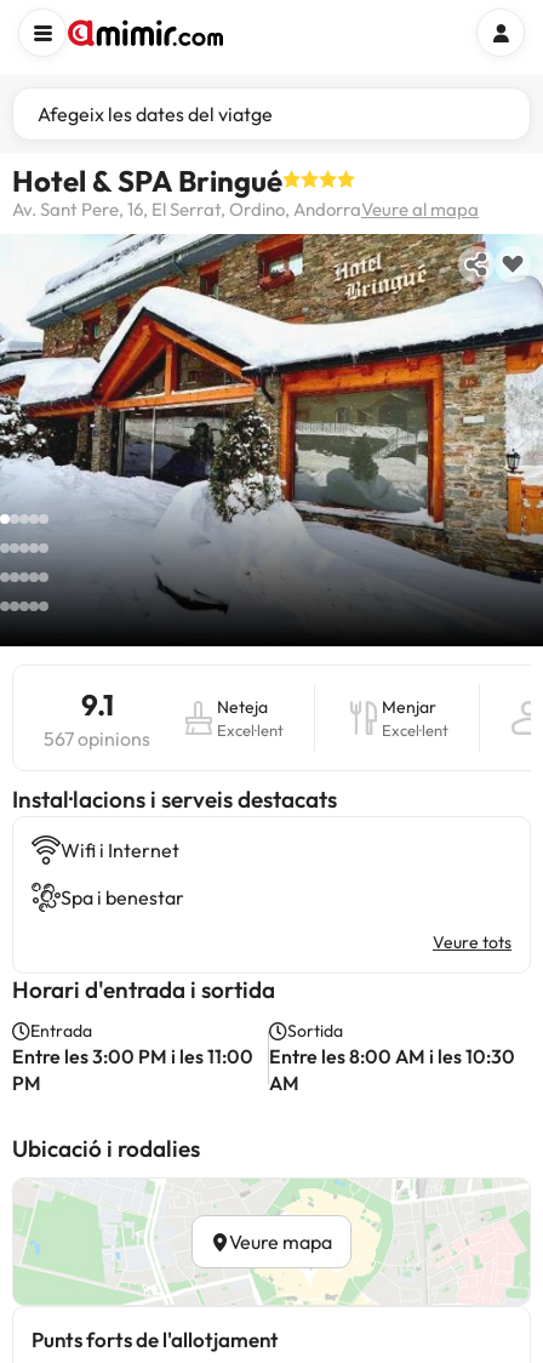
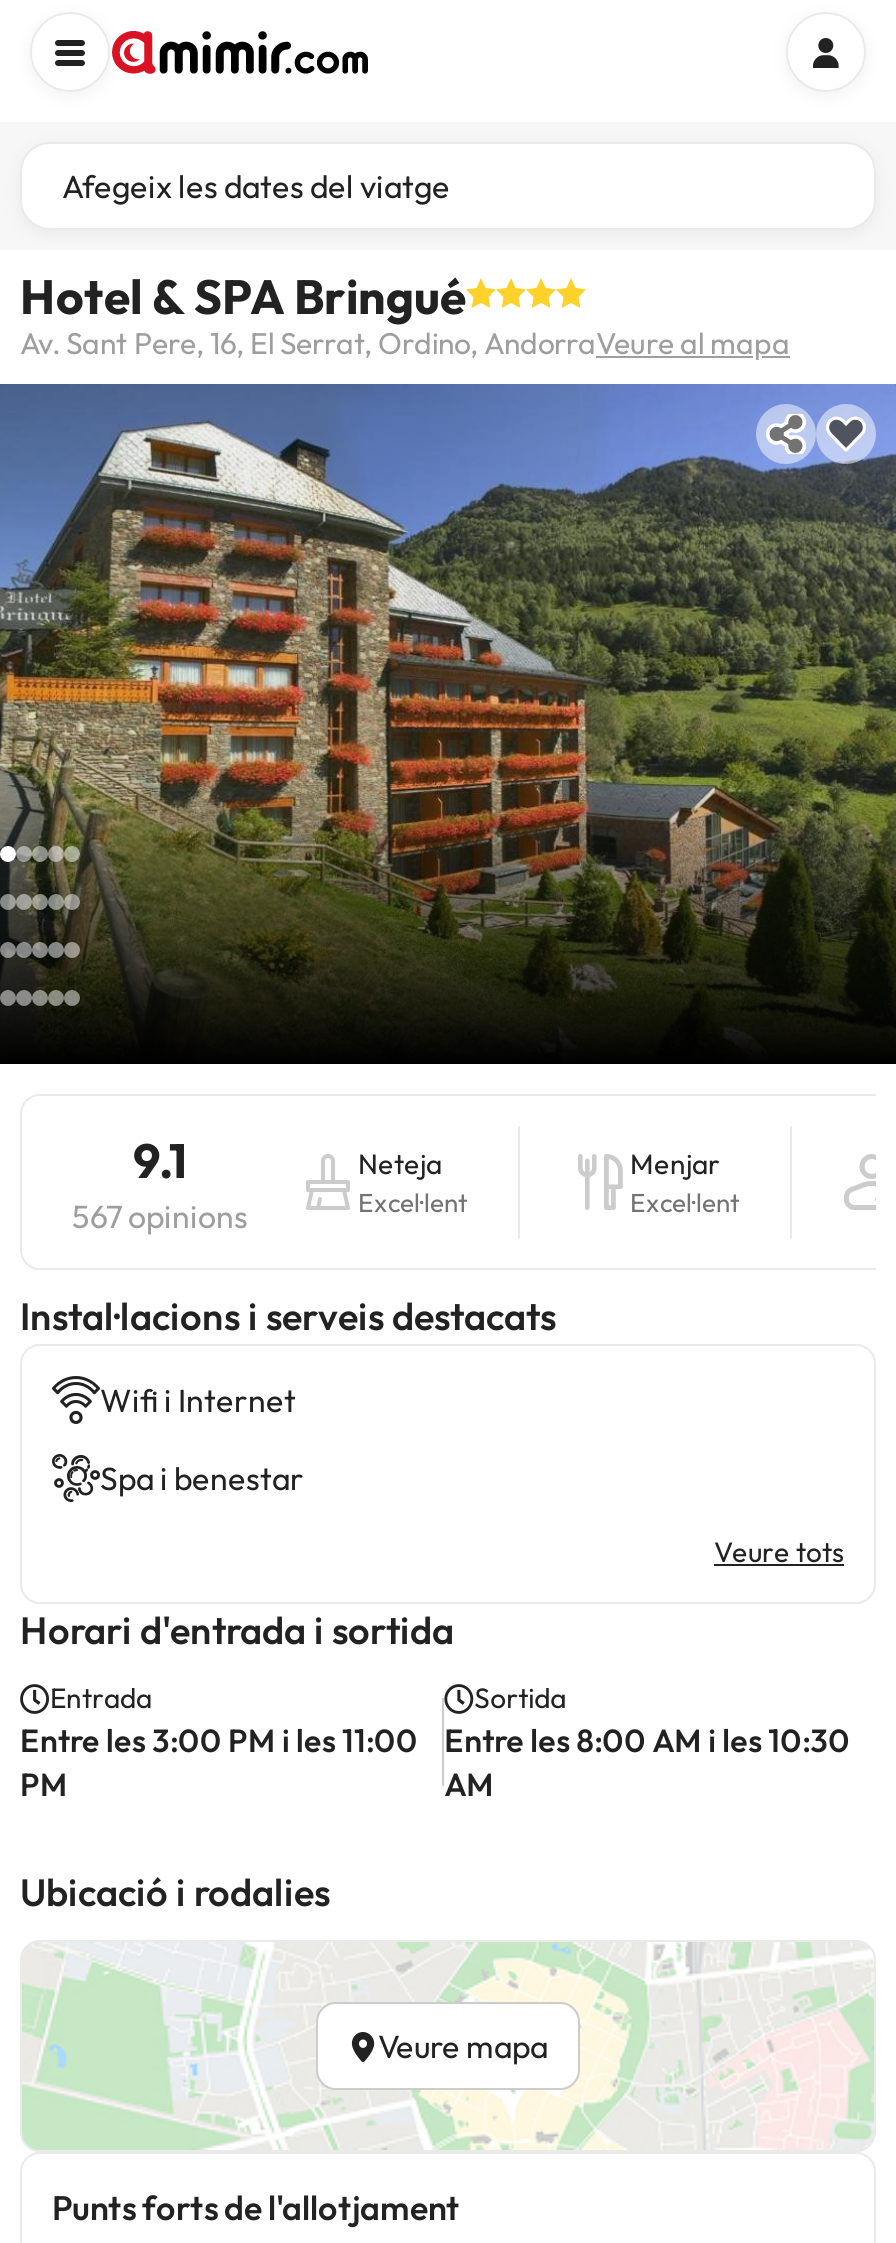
[4,233,539,626] [image] -> [6,382,890,1026] [image]

